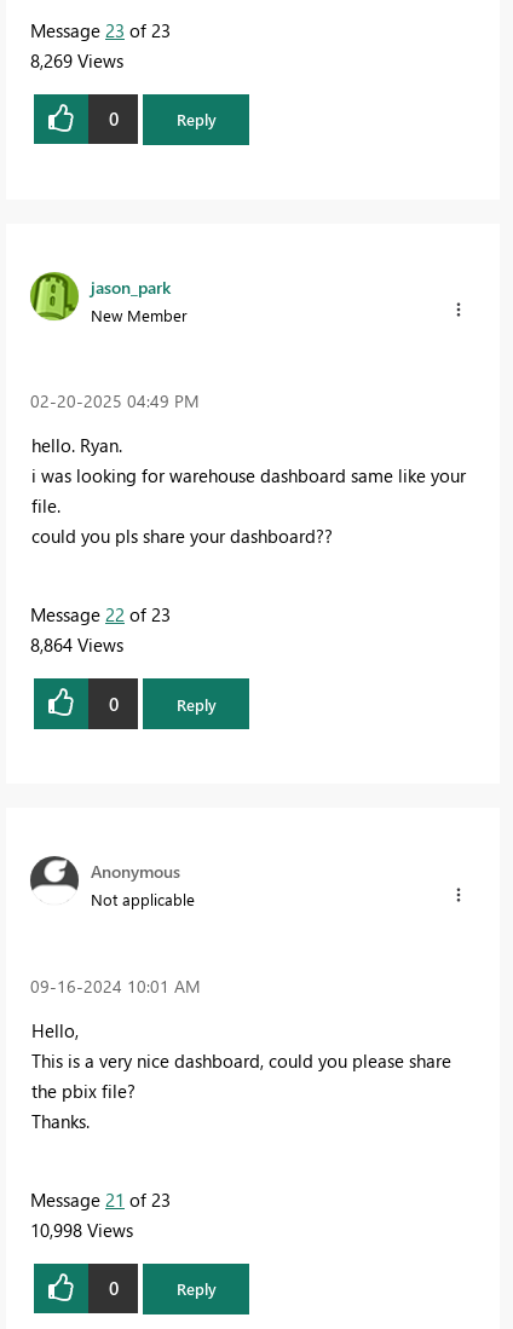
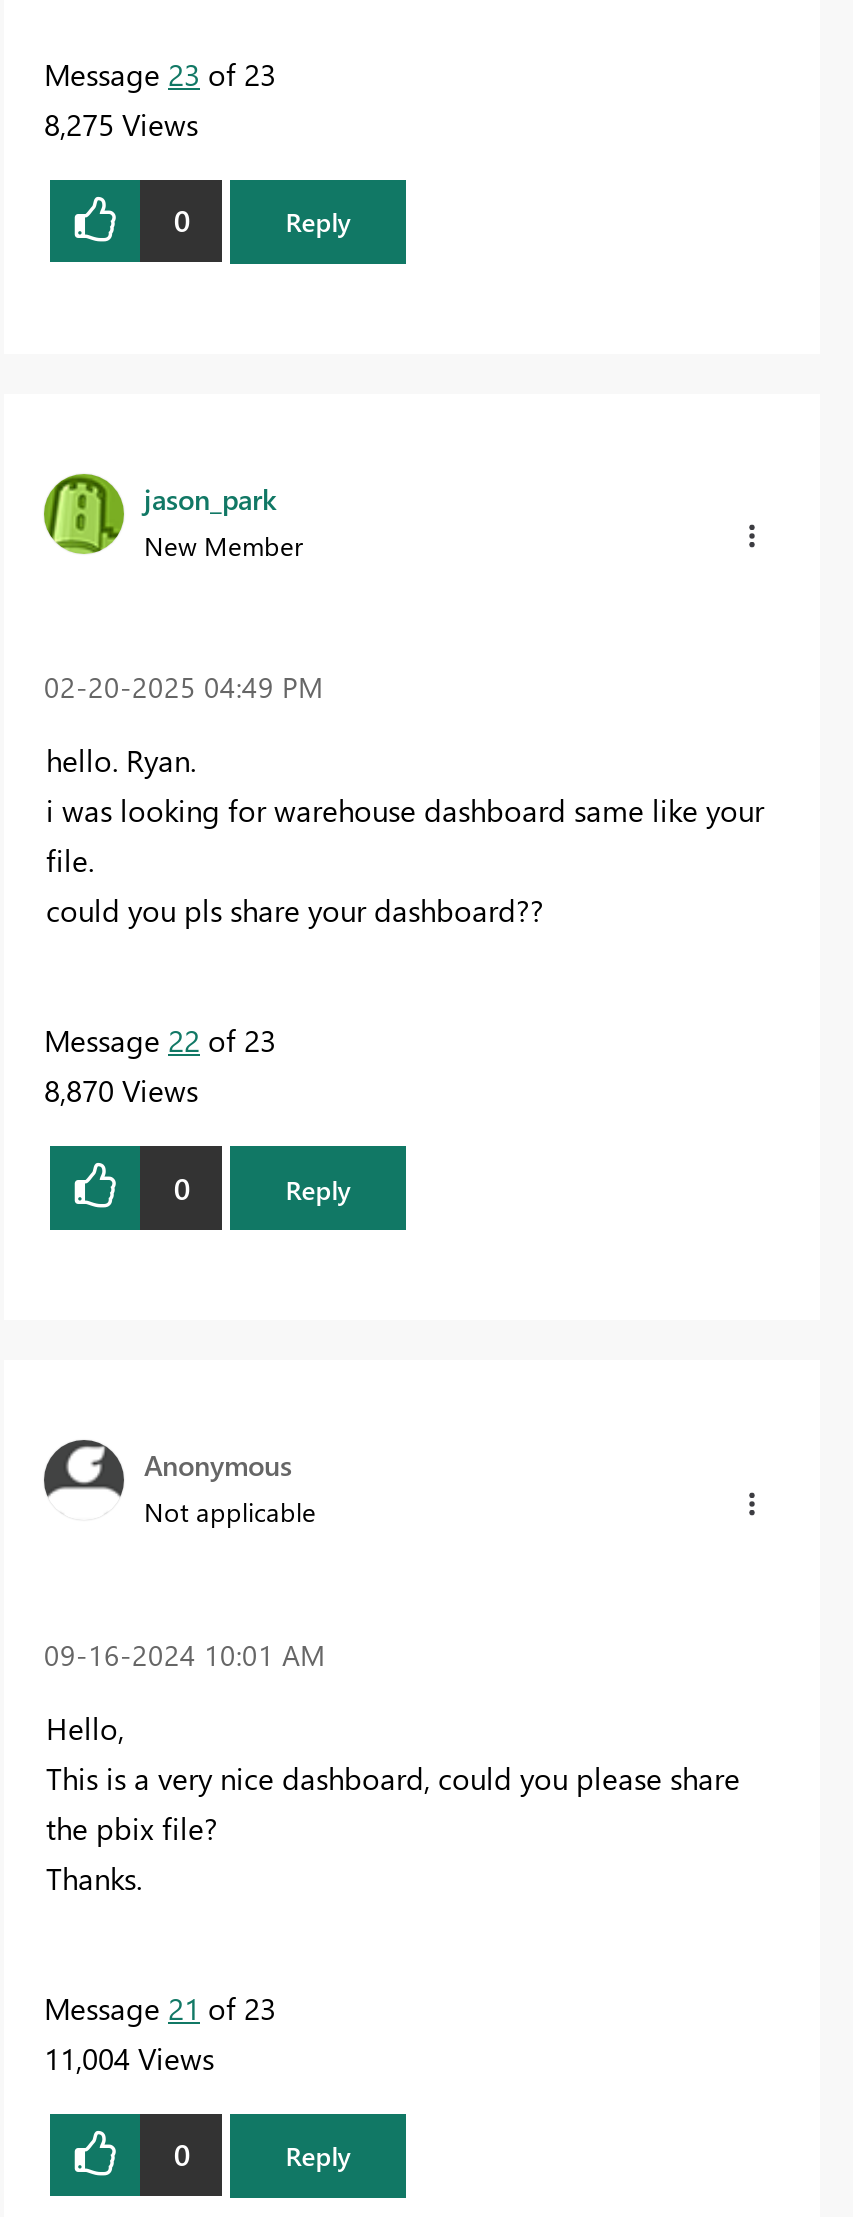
[30,48,123,72] 8,269 Views -> [44,104,198,144] 8,275 Views
[30,633,123,657] 8,864 Views -> [44,1071,198,1111] 8,870 Views
[30,1217,133,1242] 10,998 Views -> [44,2037,214,2077] 11,004 Views

